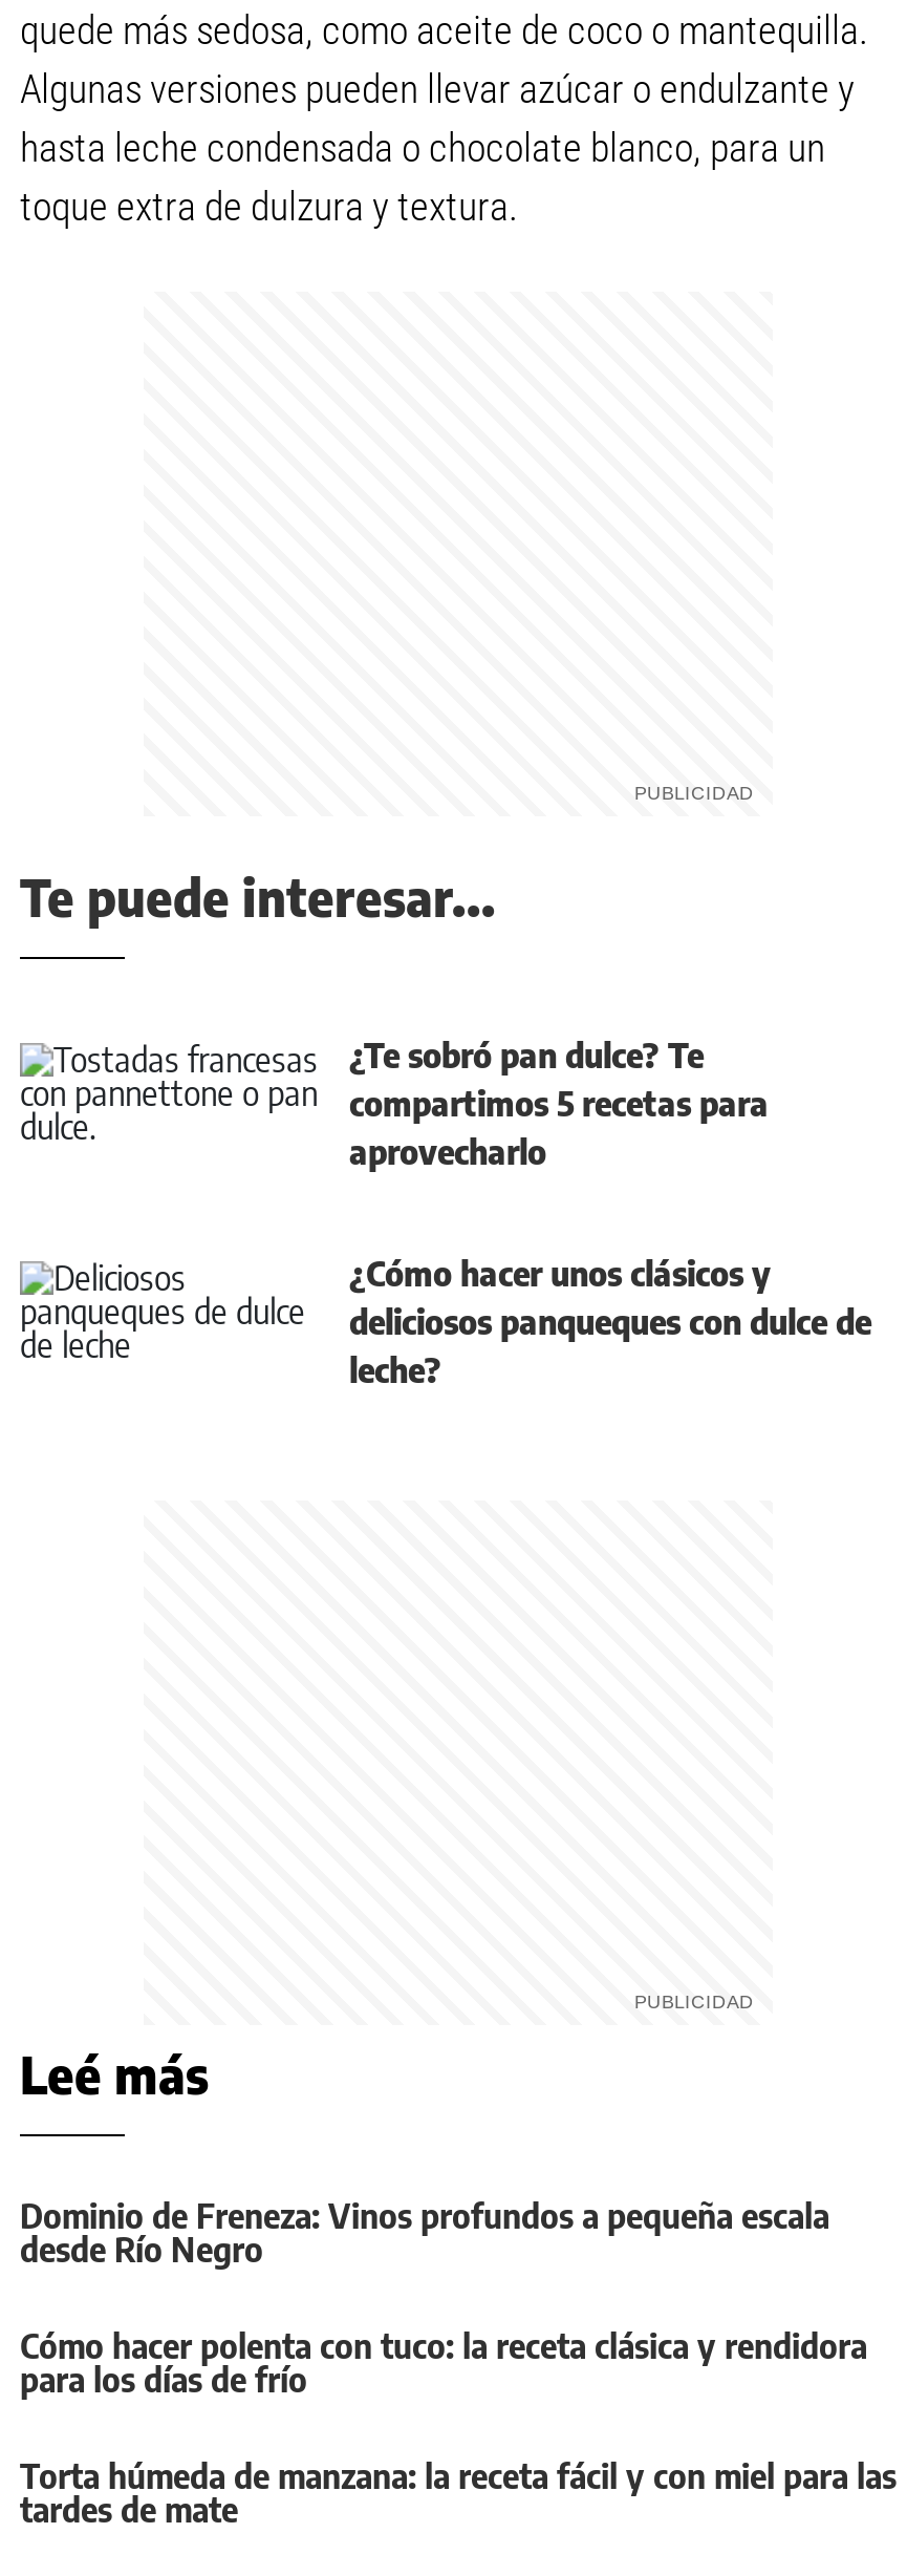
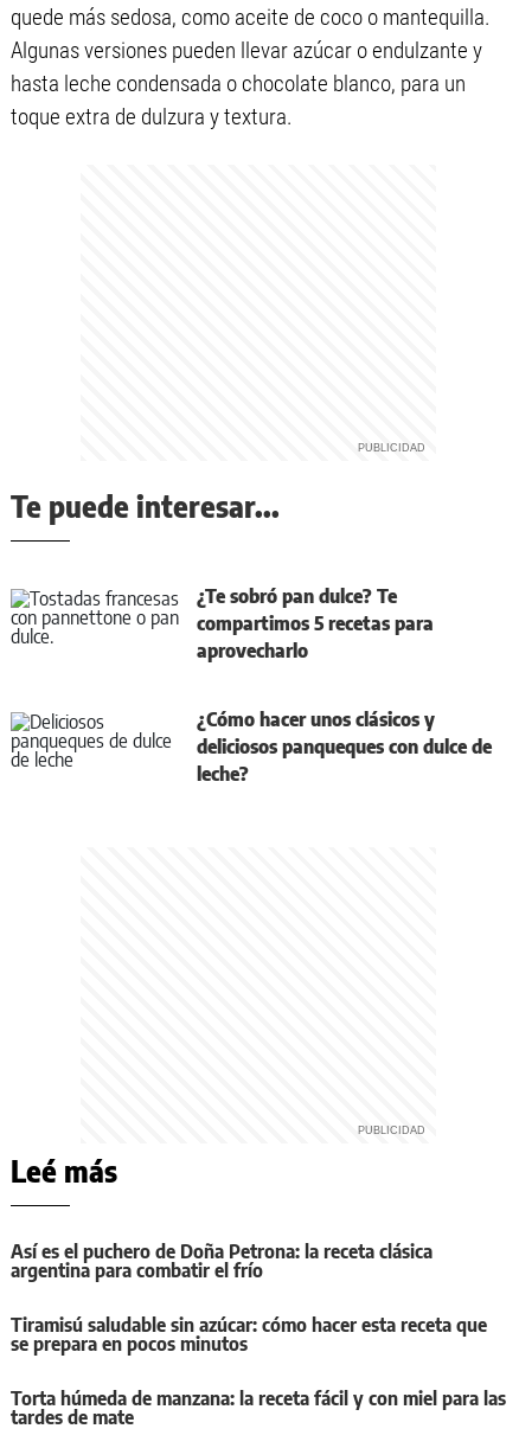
[20,2196,829,2271] Dominio de Freneza: Vinos profundos a pequeña escala | desde Río Negro -> [11,1240,432,1282] Así es el puchero de Doña Petrona: la receta clásica | argentina para combatir el frío
[20,2326,867,2401] Cómo hacer polenta con tuco: la receta clásica y rendidora | para los días de frío -> [11,1313,487,1356] Tiramisú saludable sin azúcar: cómo hacer esta receta que | se prepara en pocos minutos

